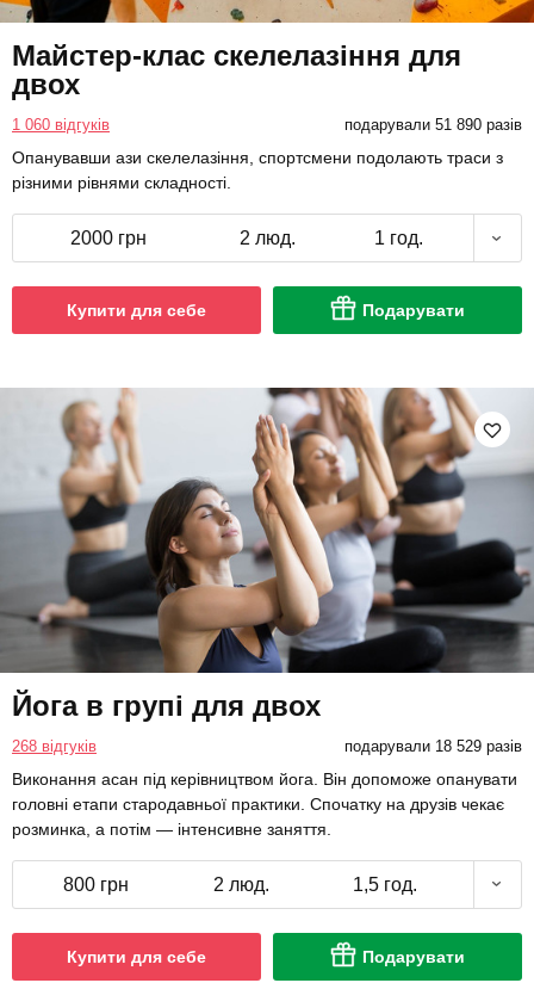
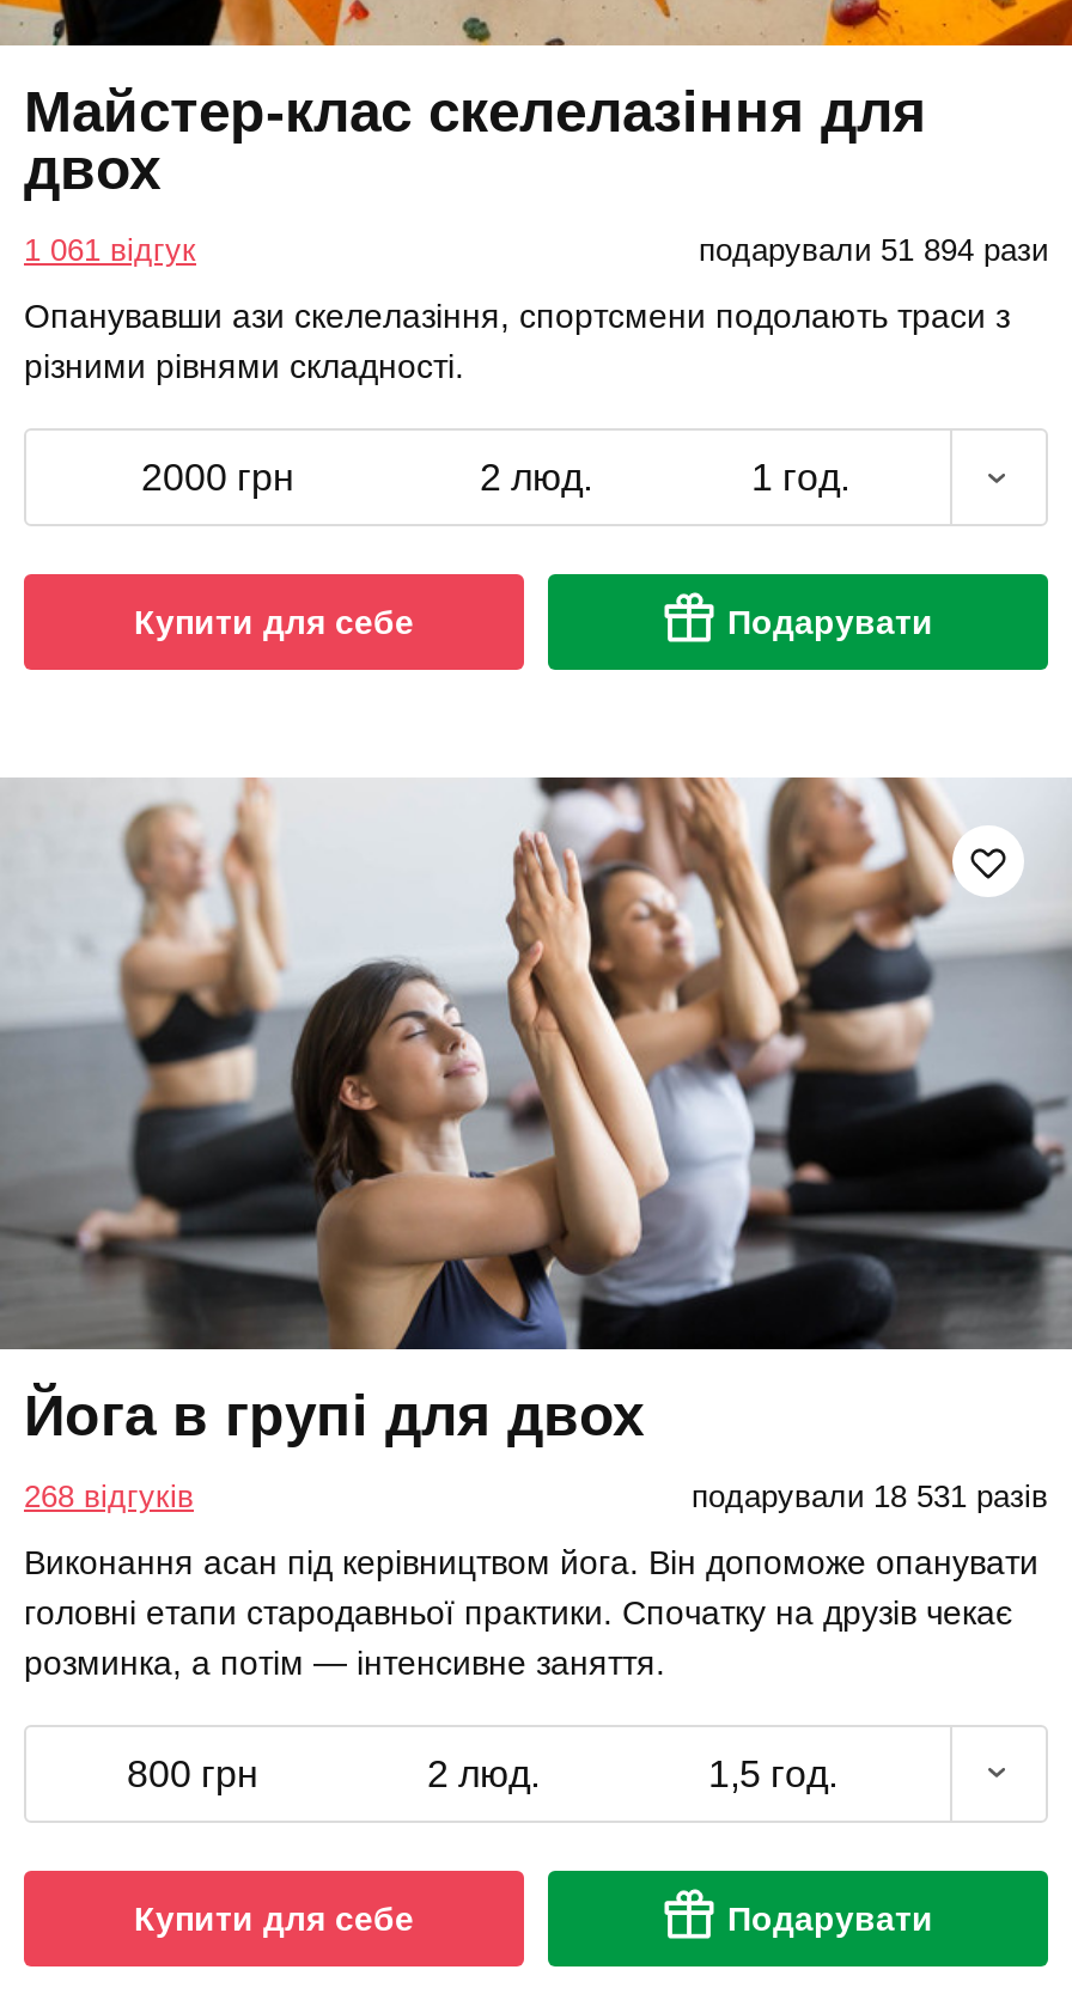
[12,116,522,134] 1 060 відгуків | подарували 51 890 разів -> [24,232,1048,268] 1 061 відгук | подарували 51 894 рази
[344,737,522,755] подарували 18 529 разів -> [692,1477,1048,1513] подарували 18 531 разів

